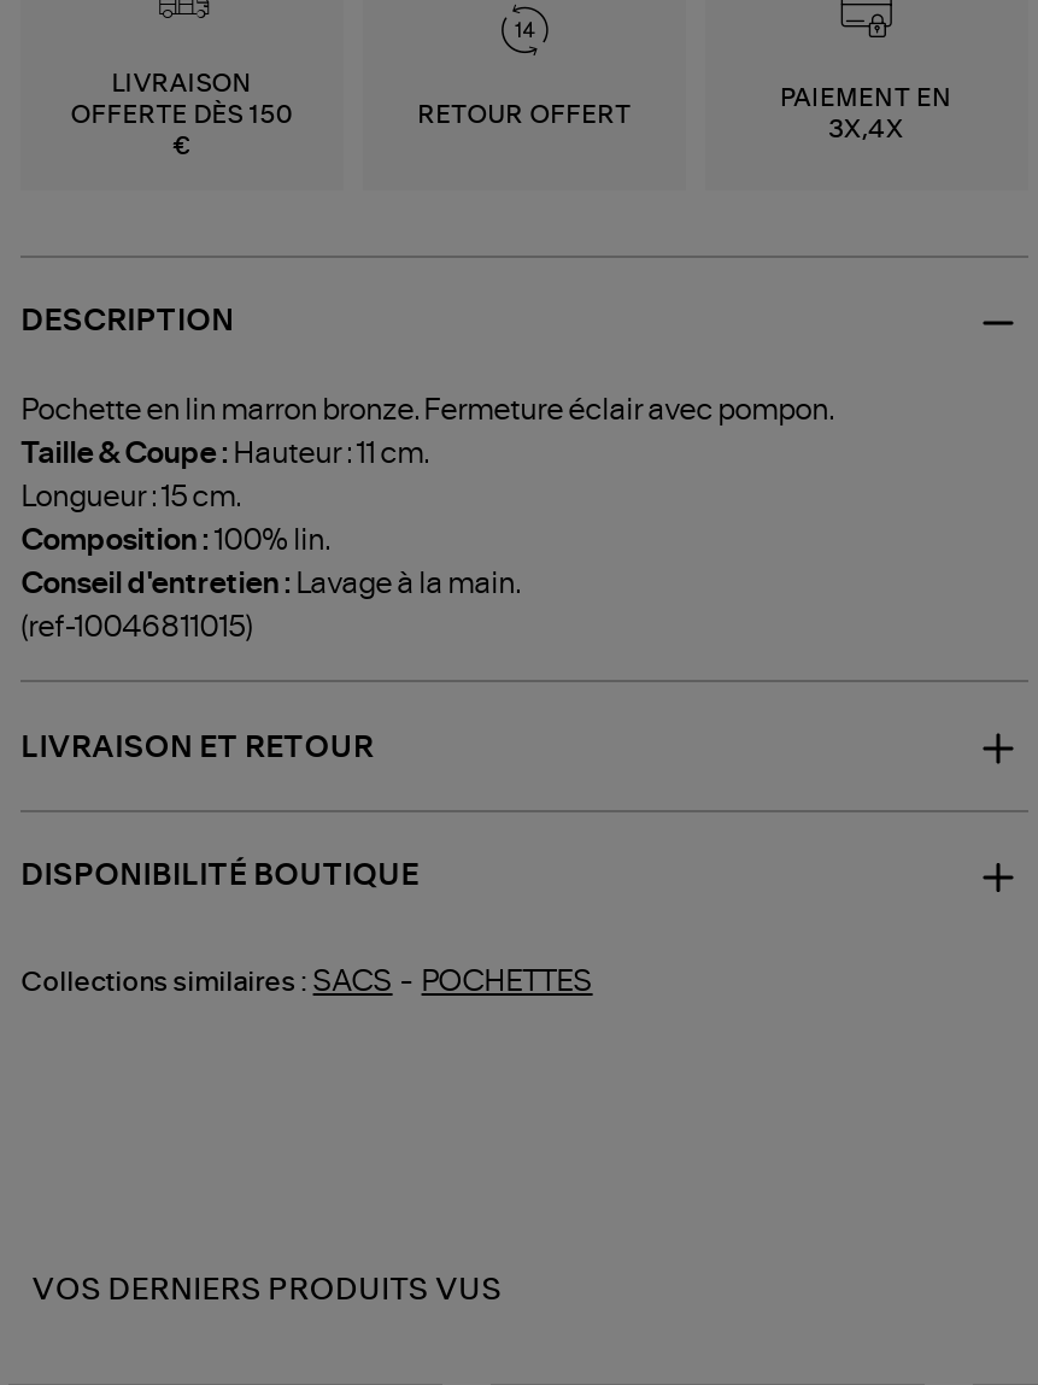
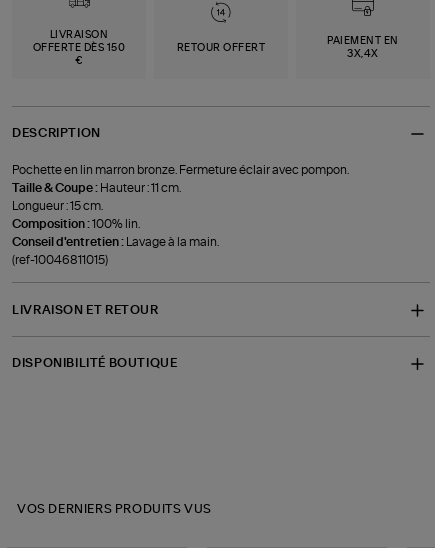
[21,964,593,998] Collections similaires : SACS - POCHETTES -> none

